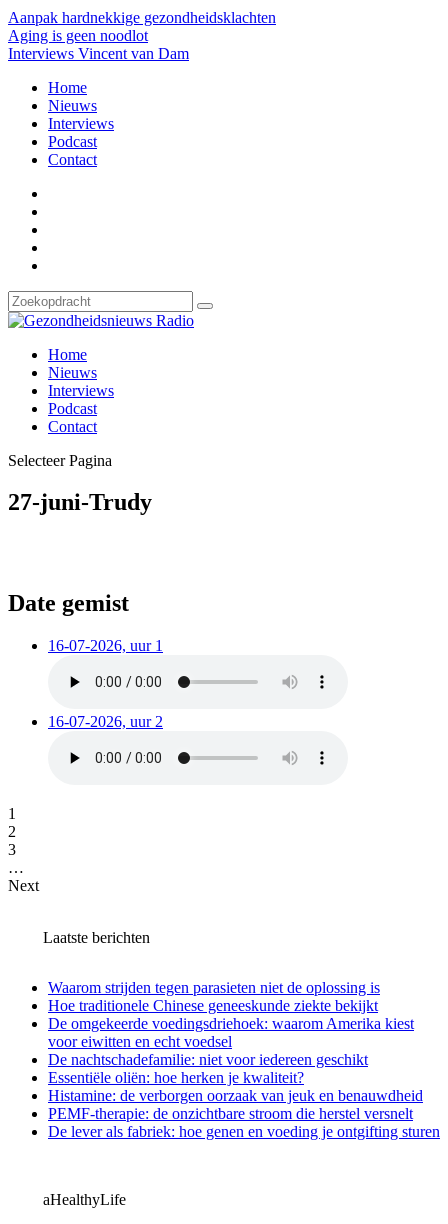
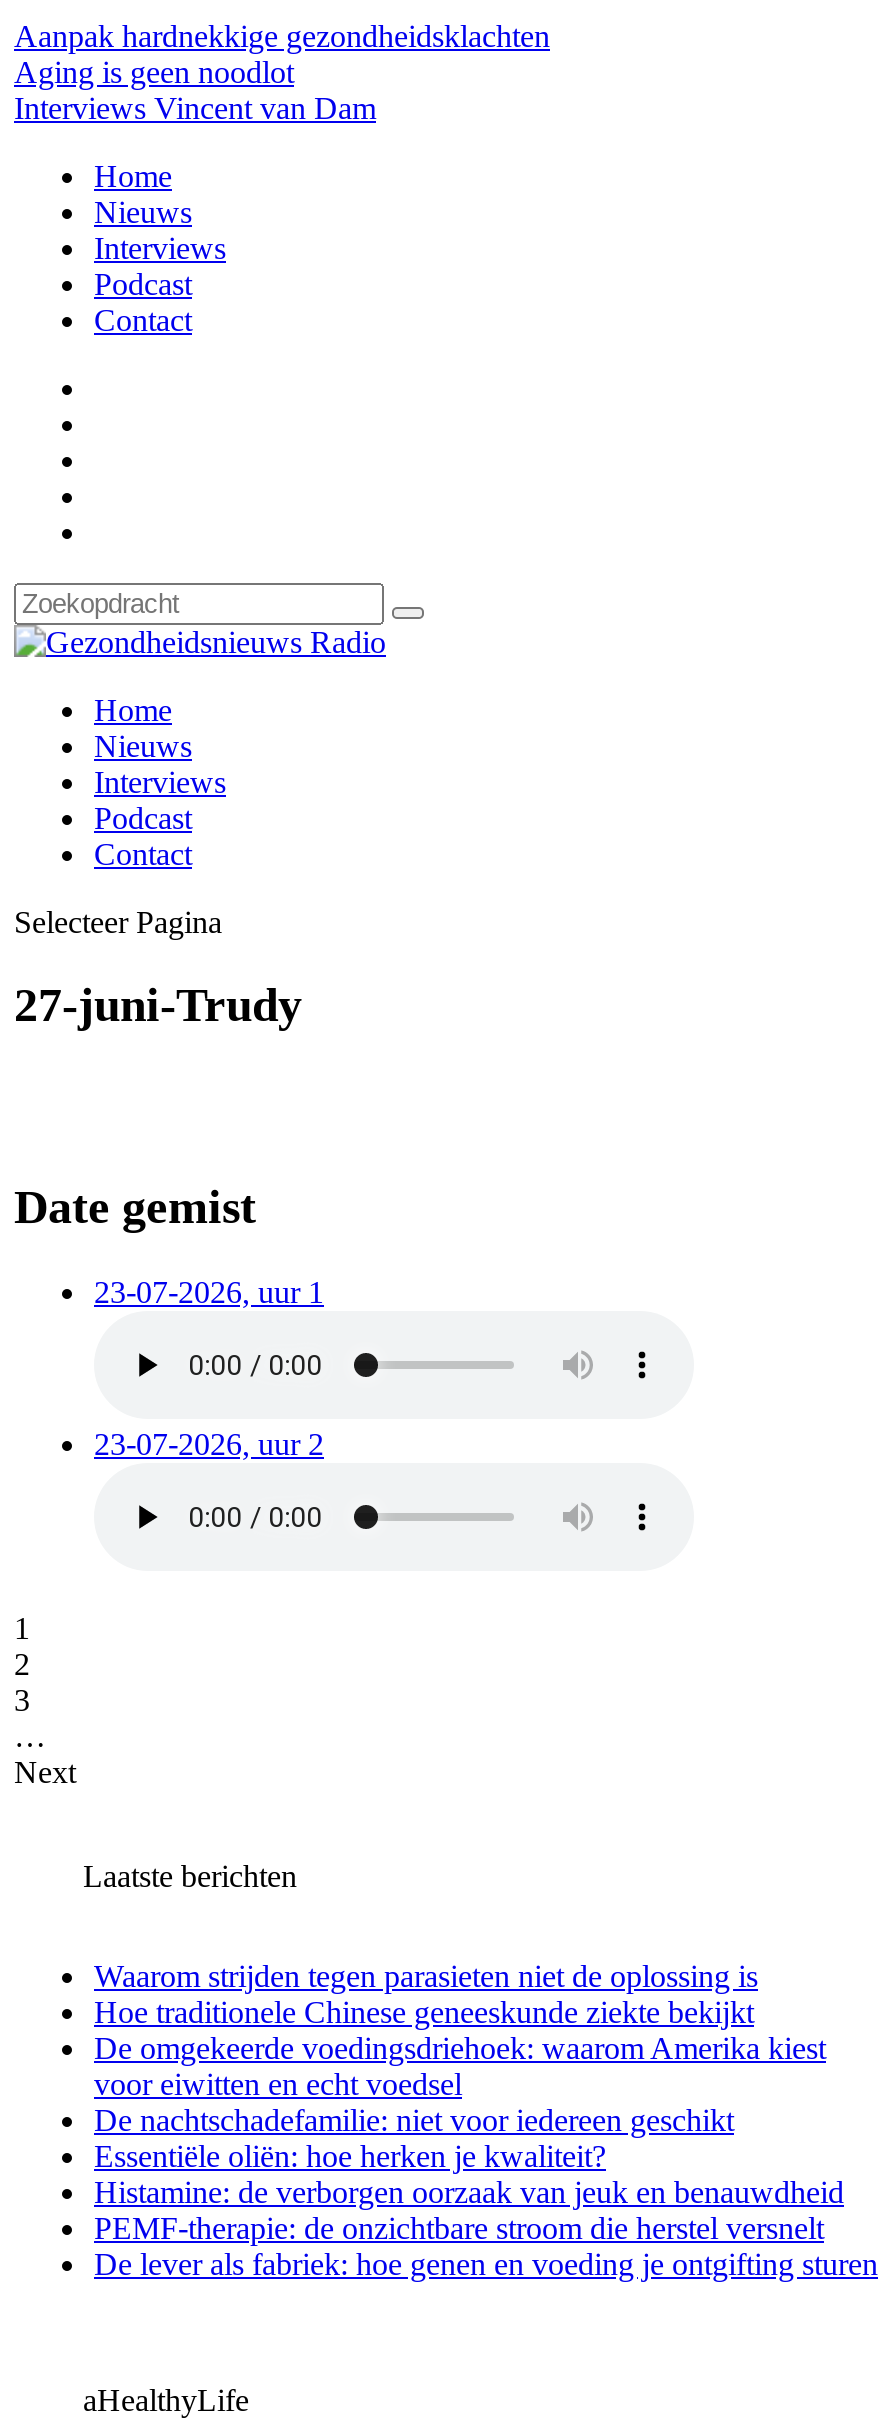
[48,637,163,654] 16-07-2026, uur 1 -> [94,1275,324,1309] 23-07-2026, uur 1
[48,713,163,730] 16-07-2026, uur 2 -> [94,1427,324,1461] 23-07-2026, uur 2

